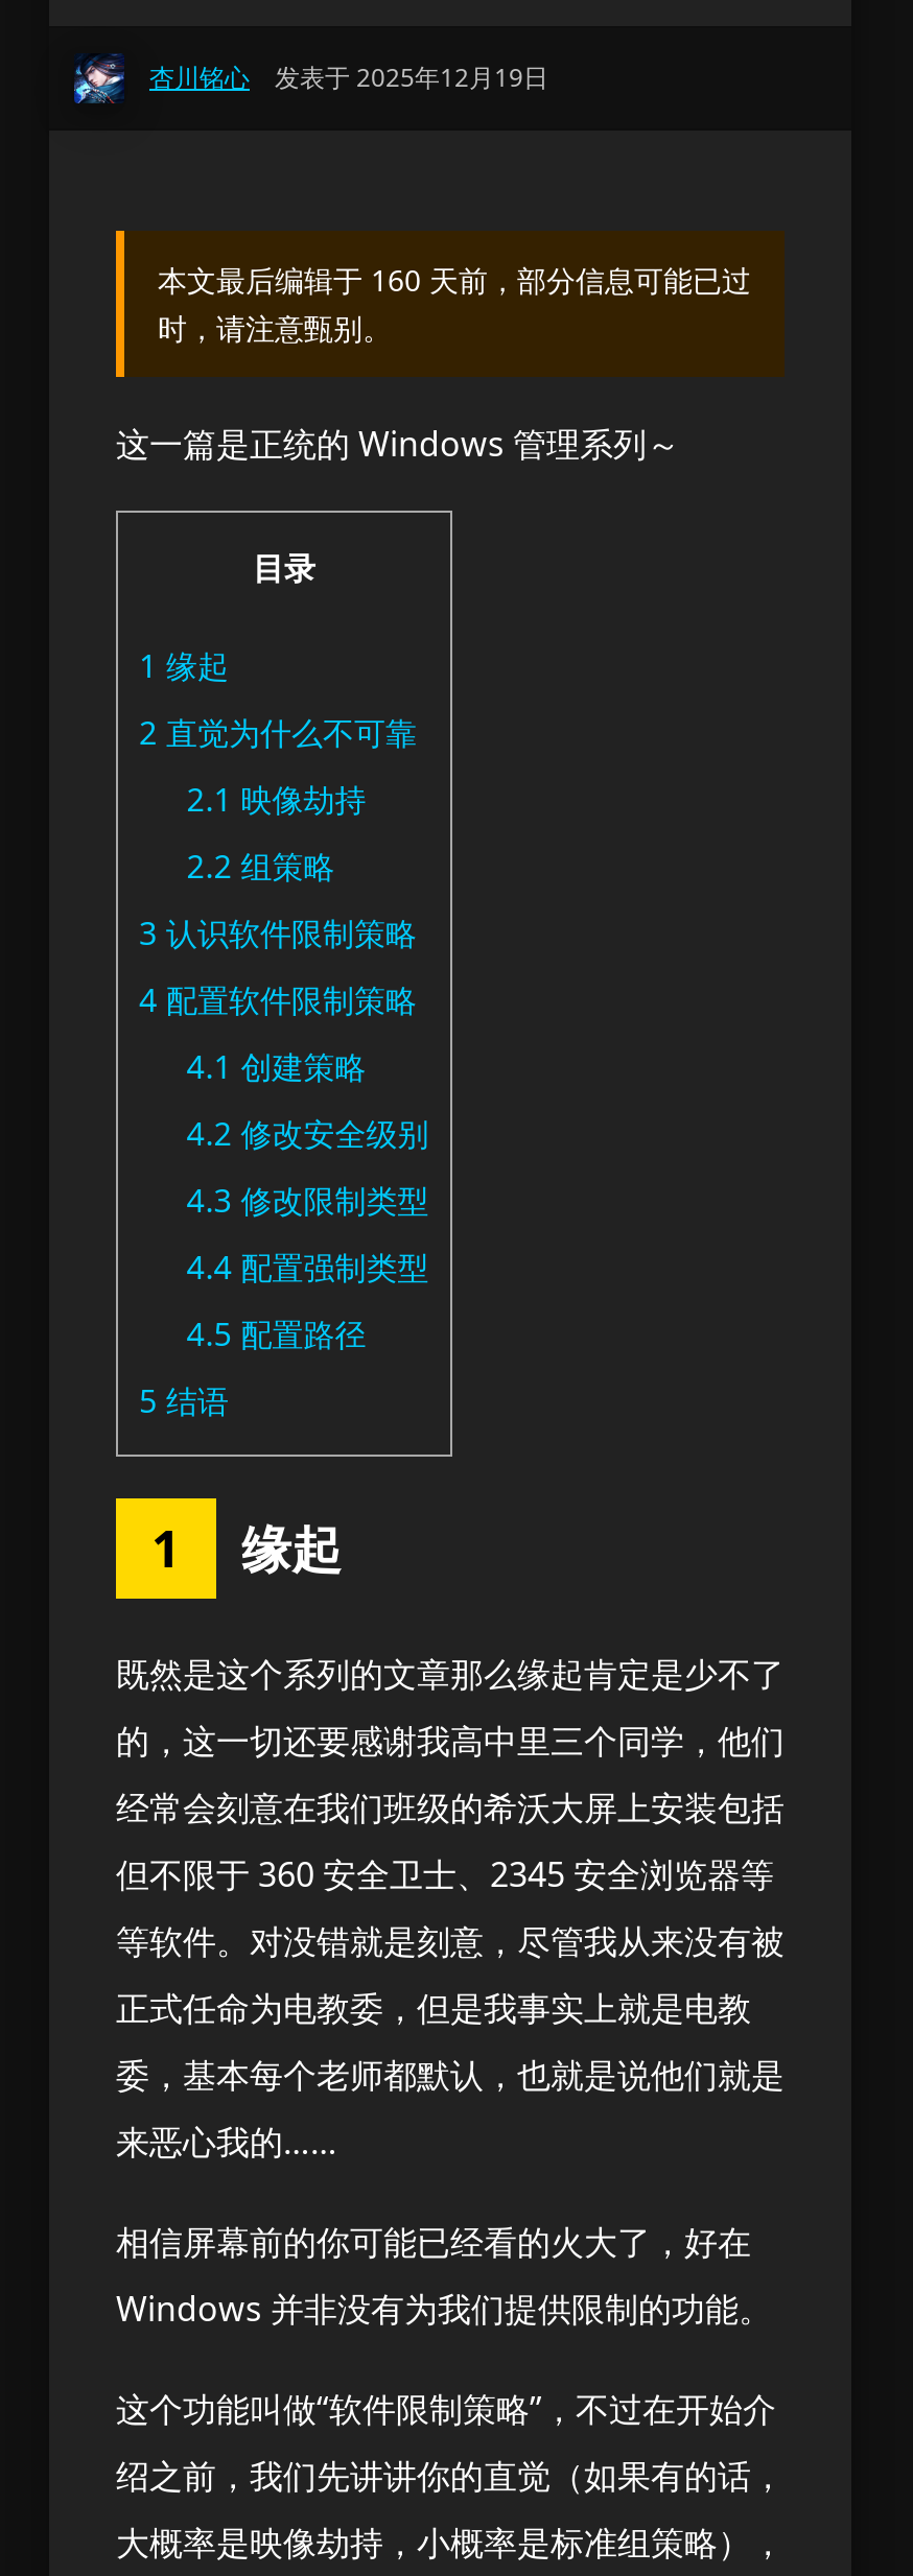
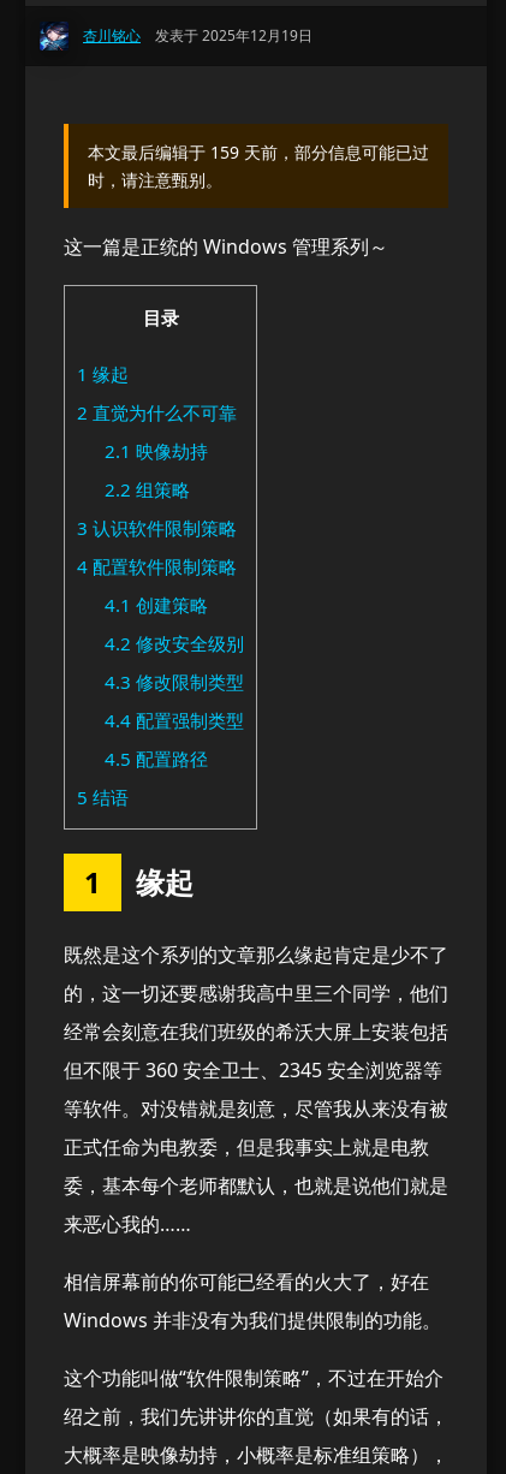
[158,260,751,299] 本文最后编辑于 160 天前，部分信息可能已过 -> [88,140,429,163] 本文最后编辑于 159 天前，部分信息可能已过

